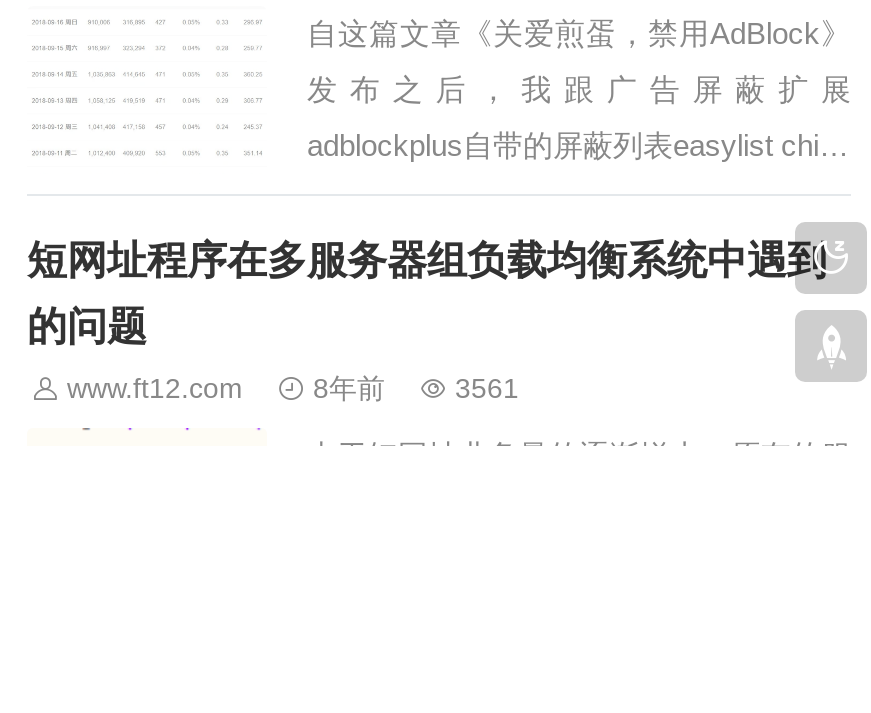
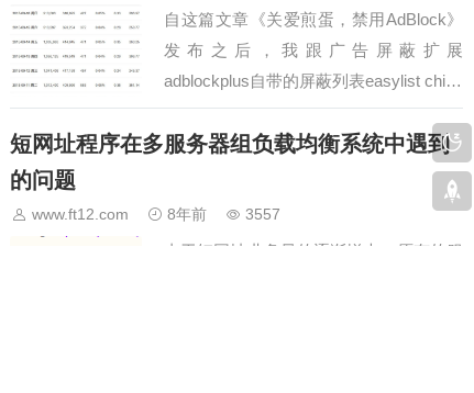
[455,372,519,404] 3561 -> [245,205,280,223] 3557

